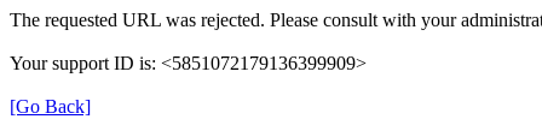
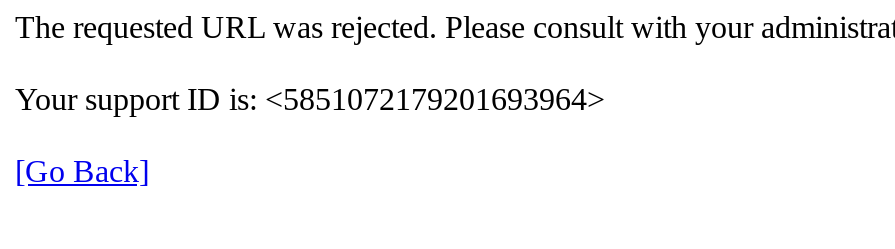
[10,53,367,73] Your support ID is: <5851072179136399909> -> [15,82,605,116] Your support ID is: <5851072179201693964>

